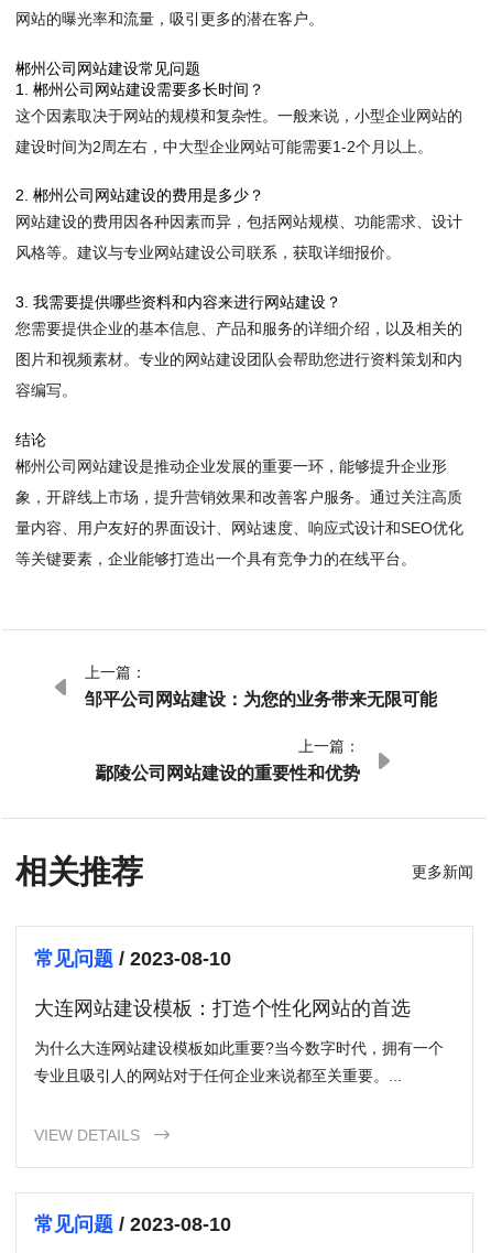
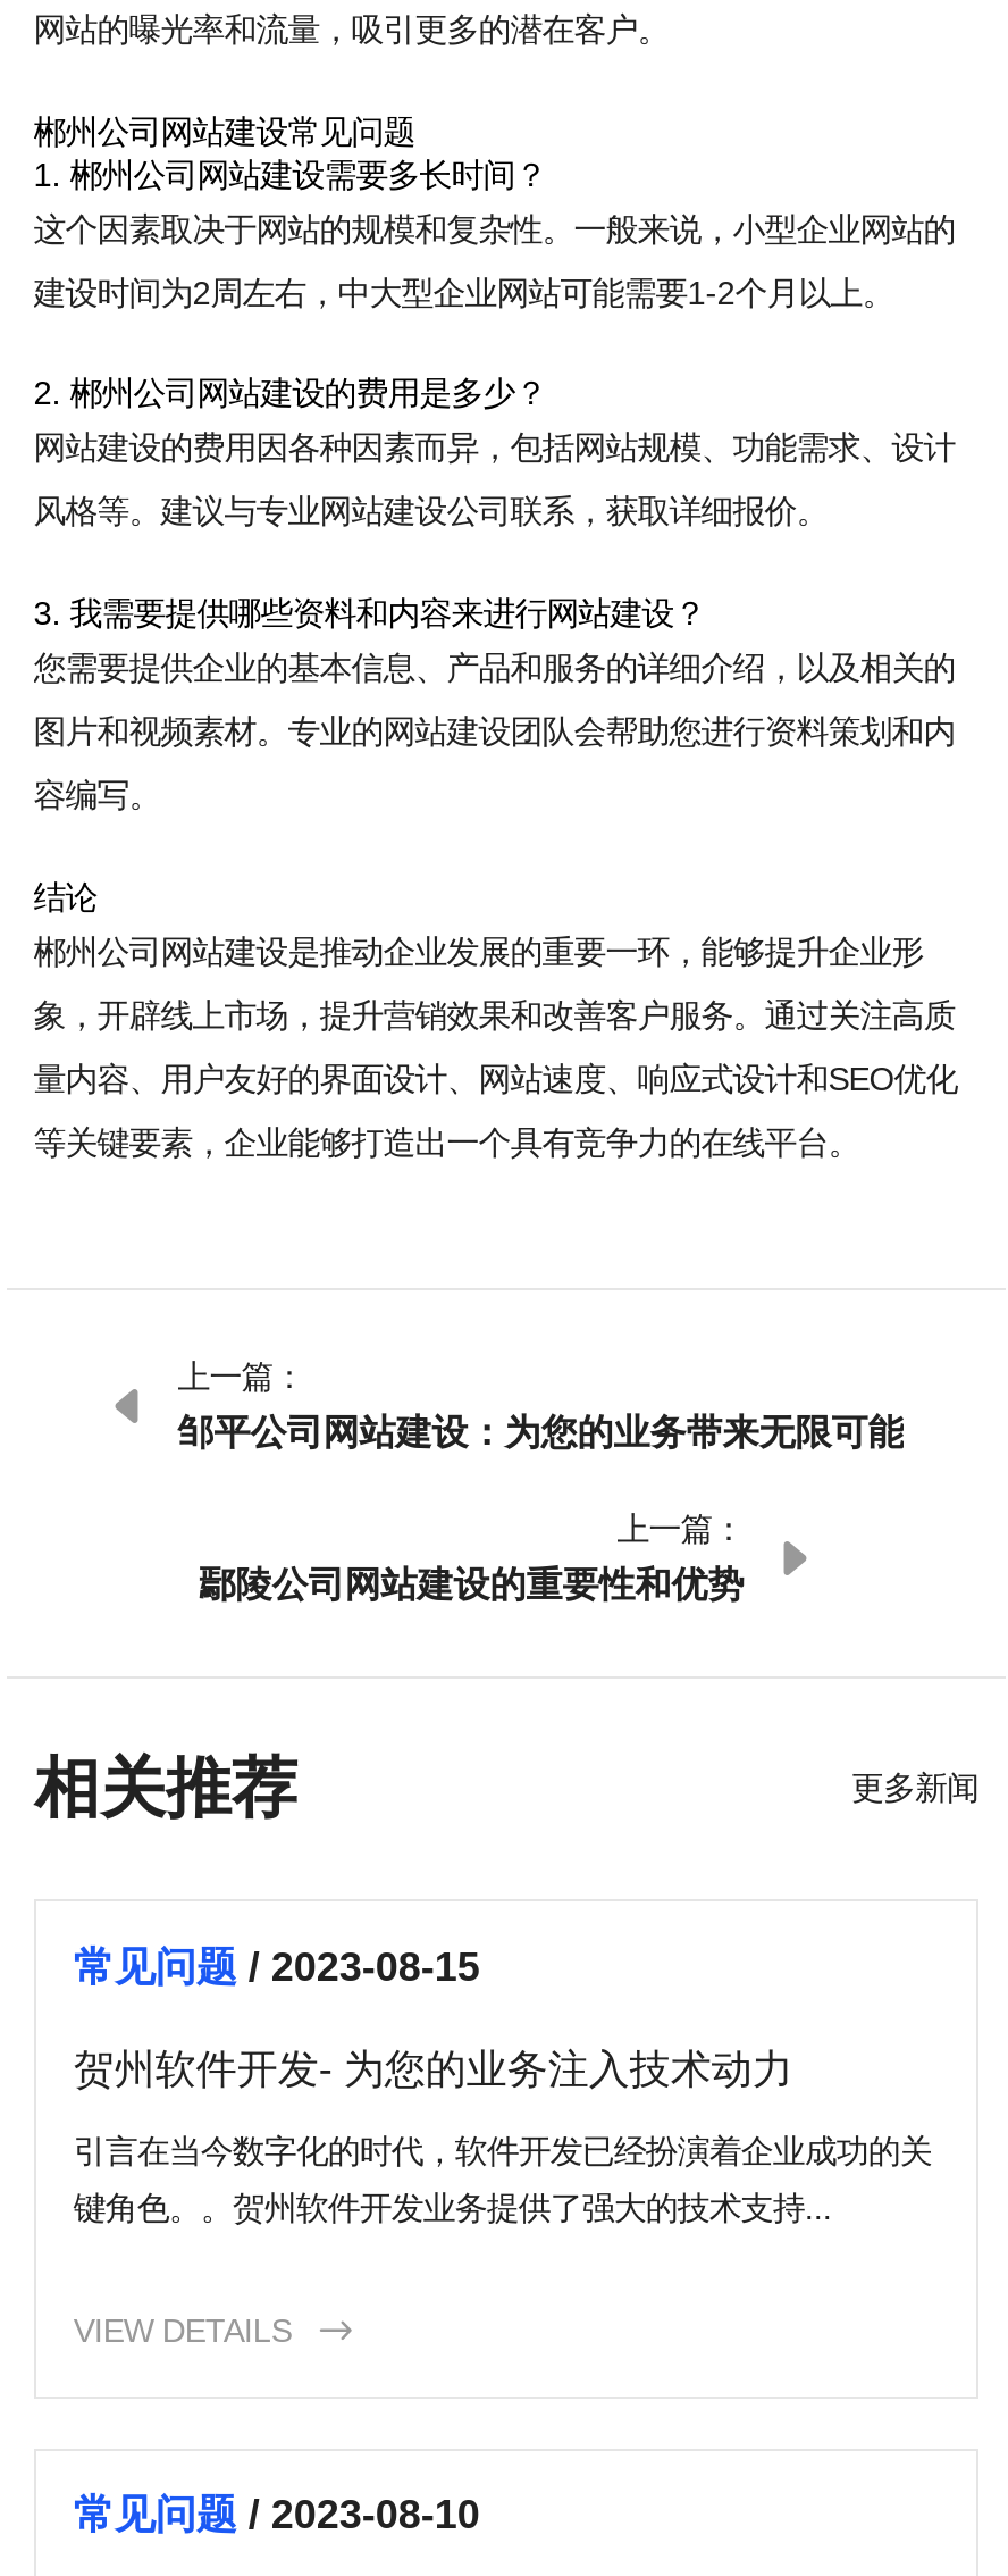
[35,947,232,969] 常见问题/ 2023-08-10 -> [74,1944,480,1989] 常见问题/ 2023-08-15
[35,998,411,1020] 大连网站建设模板：打造个性化网站的首选 -> [74,2047,793,2093] 贺州软件开发- 为您的业务注入技术动力
[35,1039,444,1057] 为什么大连网站建设模板如此重要?当今数字时代，拥有一个 -> [74,2133,932,2169] 引言在当今数字化的时代，软件开发已经扮演着企业成功的关
[35,1067,402,1084] 专业且吸引人的网站对于任何企业来说都至关重要。... -> [74,2189,832,2226] 键角色。。贺州软件开发业务提供了强大的技术支持...

